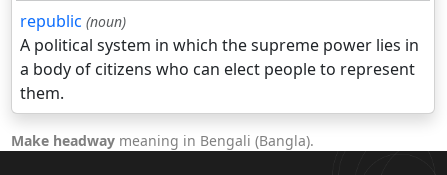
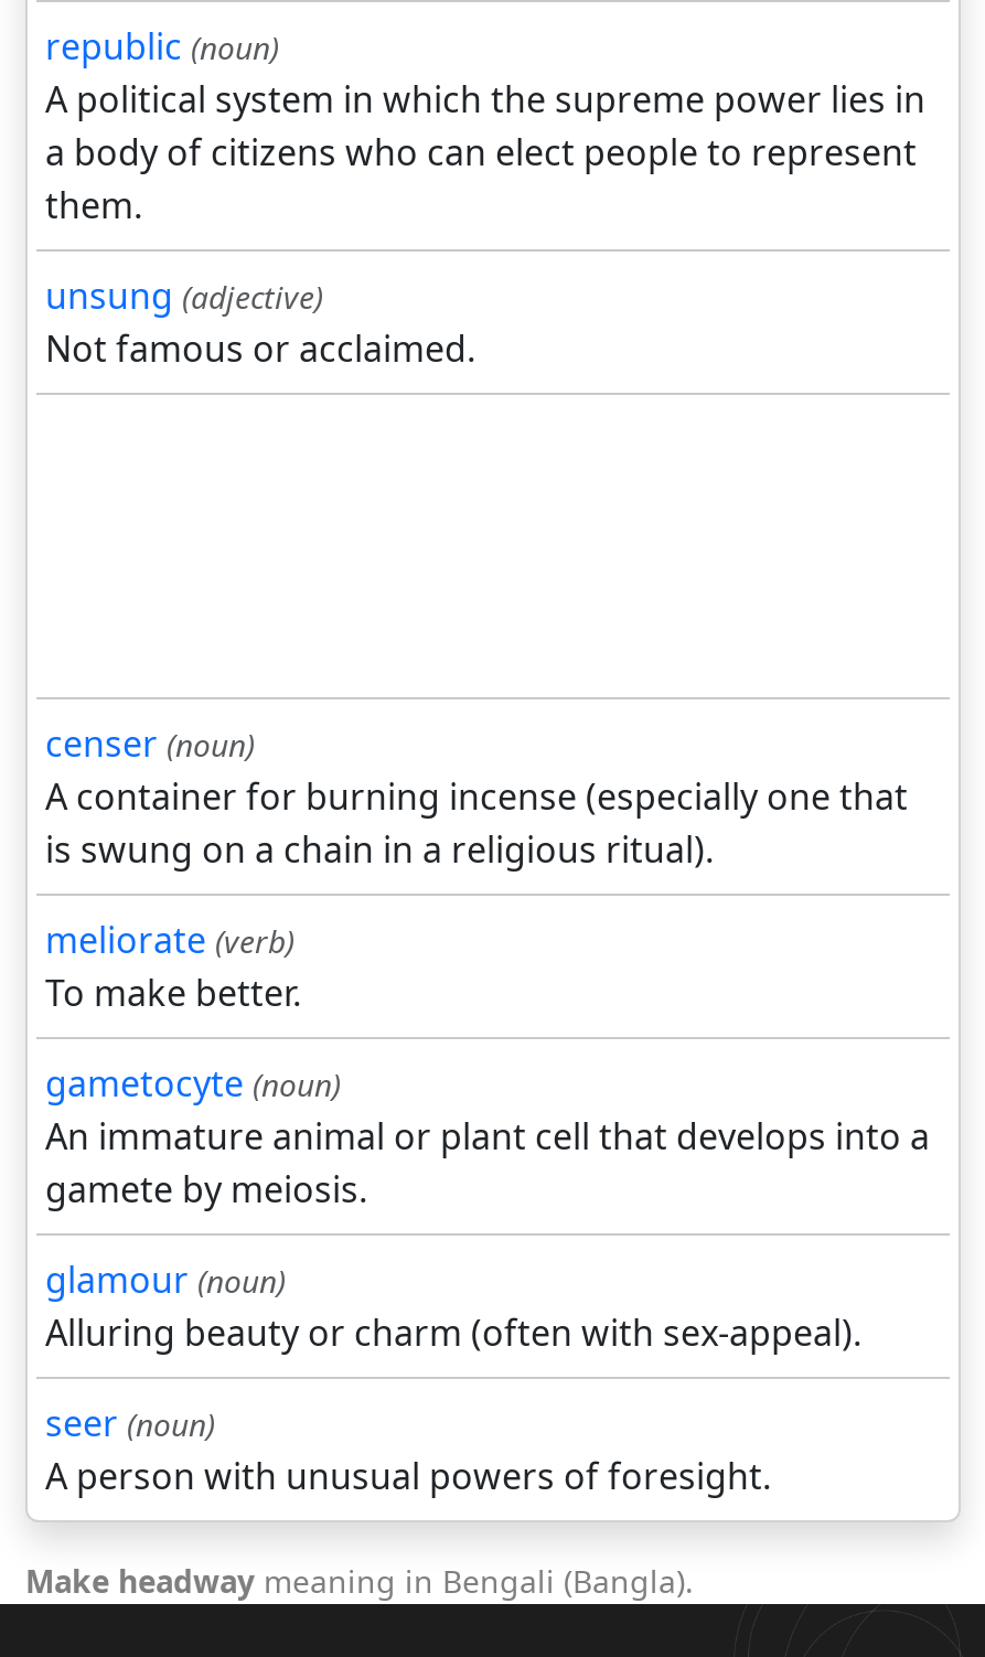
none -> [45,272,475,374] unsung (adjective) | Not famous or acclaimed.
none -> [45,720,930,1501] censer (noun) | A container for burning incense (especially one that | is swung on a chain in a religious ritual). | meliorate (verb) | To make better. | gametocyte (noun) | An immature animal or plant cell that develops into a | gamete by meiosis. | glamour (noun) | Alluring beauty or charm (often with sex-appeal). | seer (noun) | A person with unusual powers of foresight.

